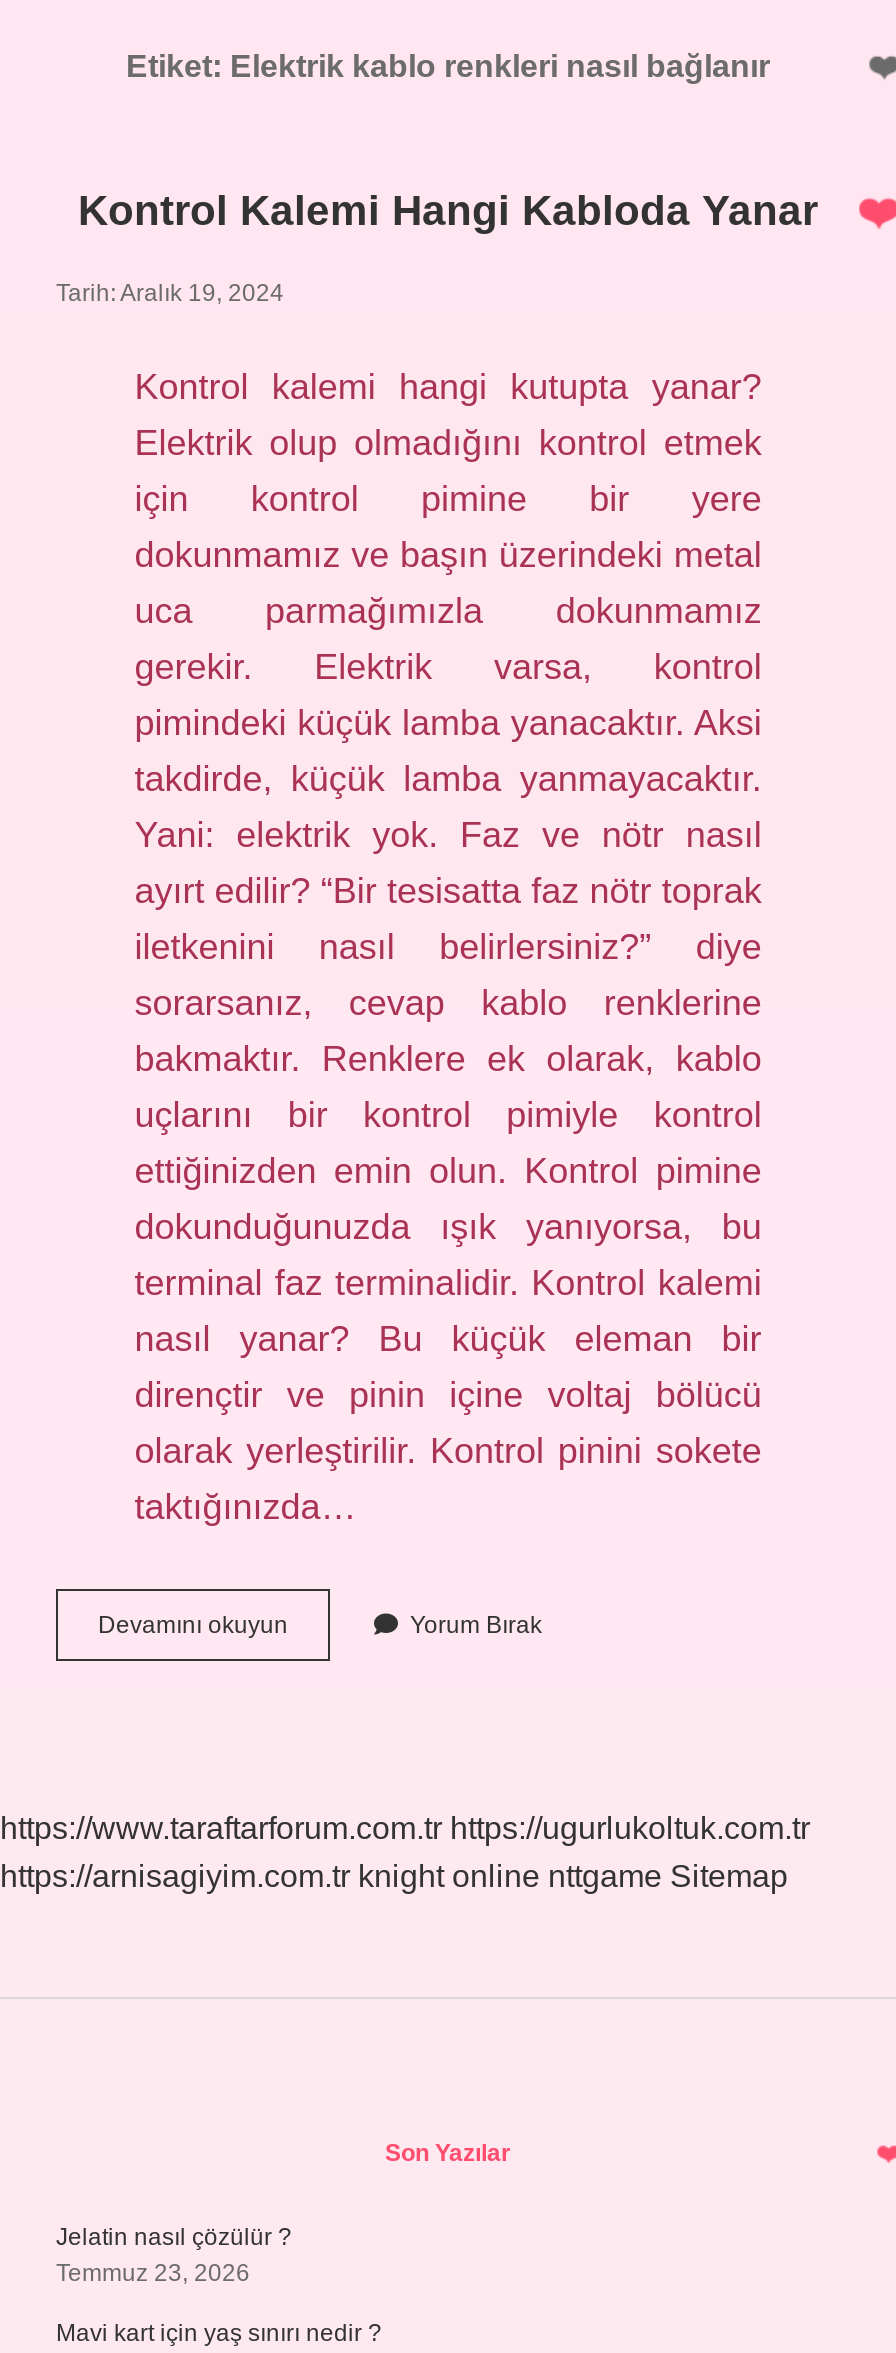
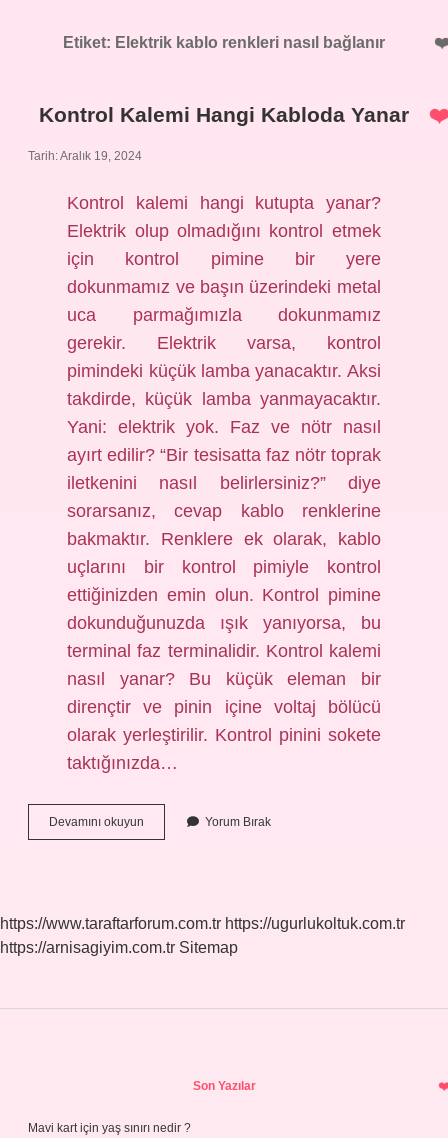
[0,1859,788,1893] https://arnisagiyim.com.tr knight online nttgame Sitemap -> [0,939,238,956] https://arnisagiyim.com.tr Sitemap
[56,2223,292,2287] Jelatin nasıl çözülür ? | Temmuz 23, 2026 -> none

